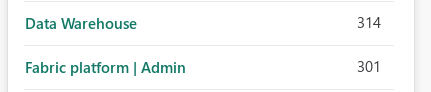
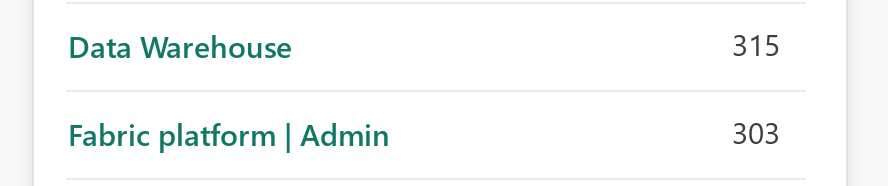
[357,12,381,32] 314 -> [732,24,780,64] 315
[357,56,381,76] 301 -> [732,112,780,152] 303

